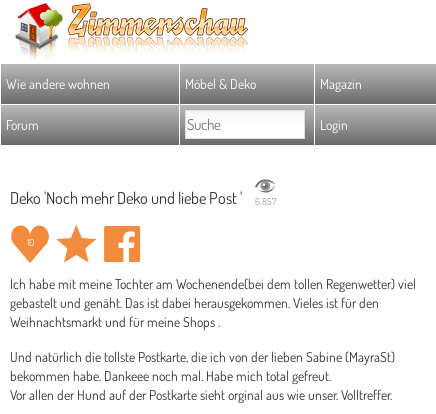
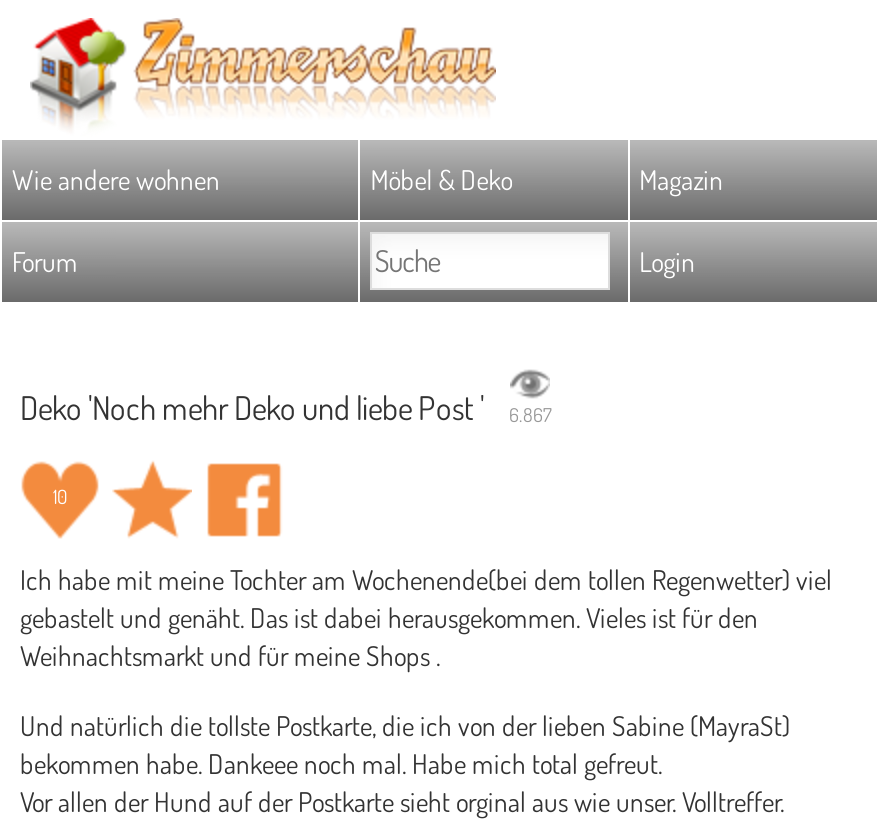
[10,187,275,208] Deko 'Noch mehr Deko und liebe Post ' 6.857 -> [20,386,551,428] Deko 'Noch mehr Deko und liebe Post ' 6.867

